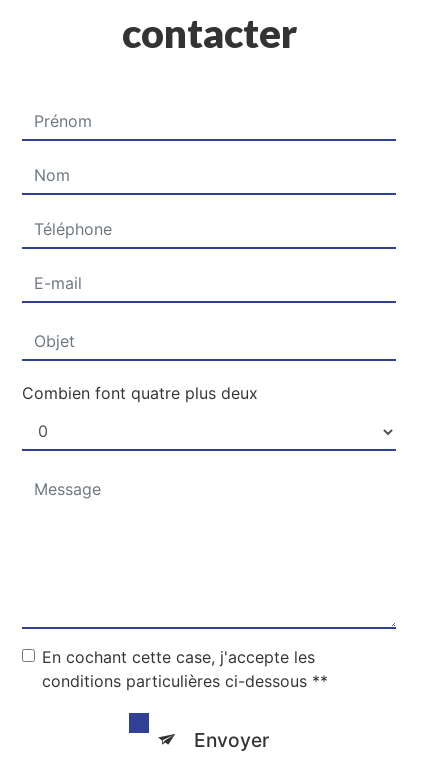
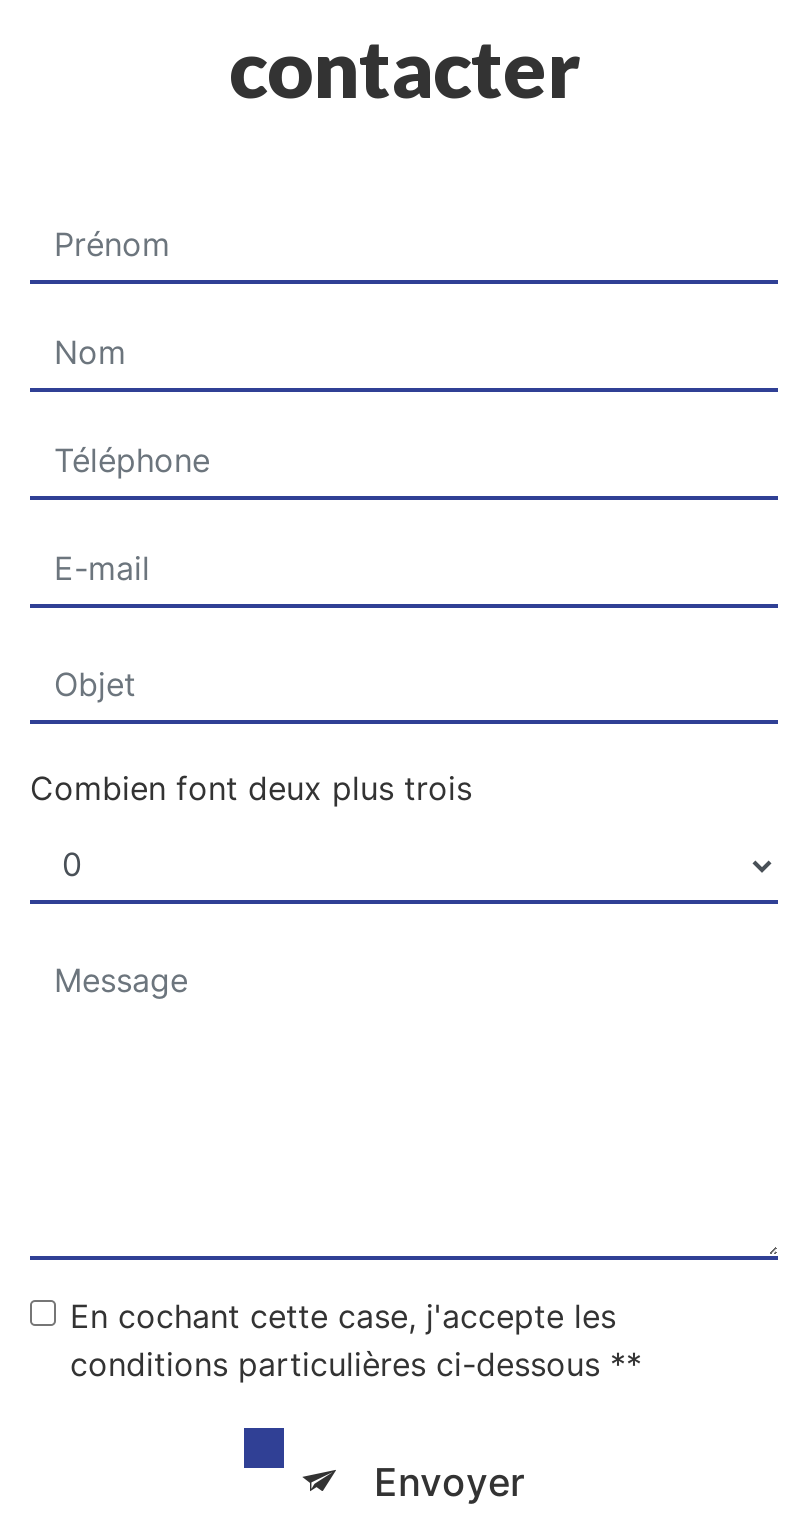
[22,382,258,402] Combien font quatre plus deux -> [30,767,472,807] Combien font deux plus trois

